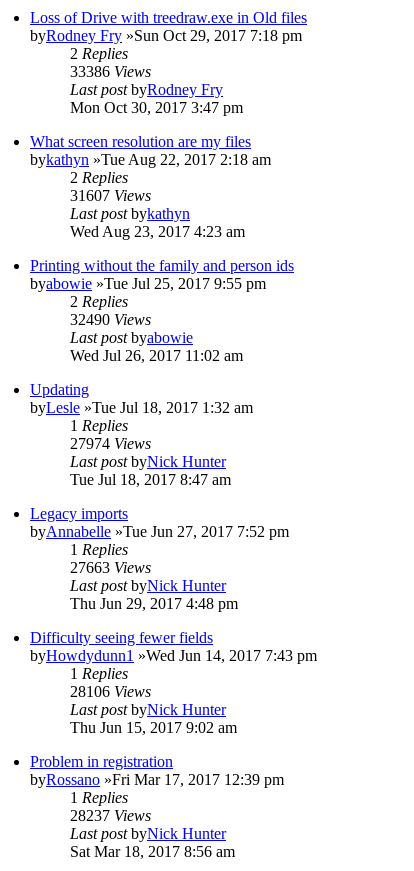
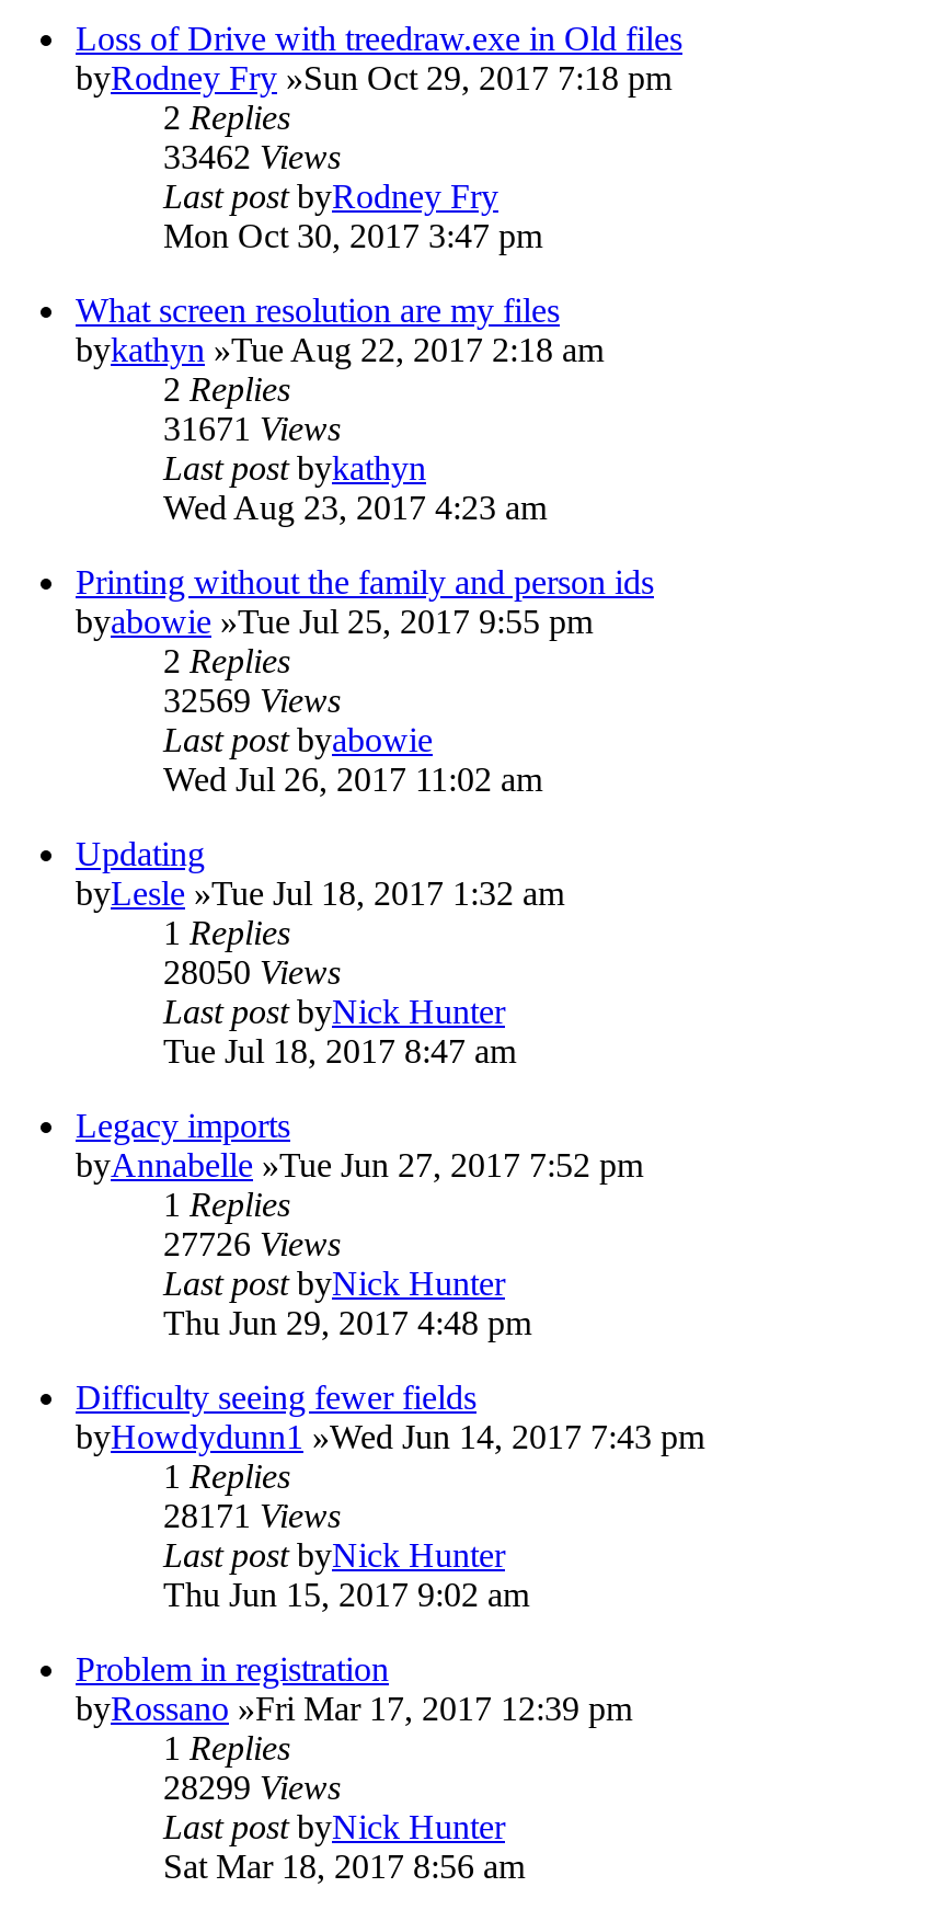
[70,63,151,80] 33386 Views -> [163,138,341,175] 33462 Views
[70,187,151,204] 31607 Views -> [163,410,341,447] 31671 Views
[70,311,151,328] 32490 Views -> [163,681,341,719] 32569 Views
[70,435,151,452] 27974 Views -> [163,953,341,990] 28050 Views
[70,559,151,576] 27663 Views -> [163,1225,341,1262] 27726 Views
[70,683,151,700] 28106 Views -> [163,1497,341,1534] 28171 Views
[70,807,151,824] 28237 Views -> [163,1768,341,1806] 28299 Views

